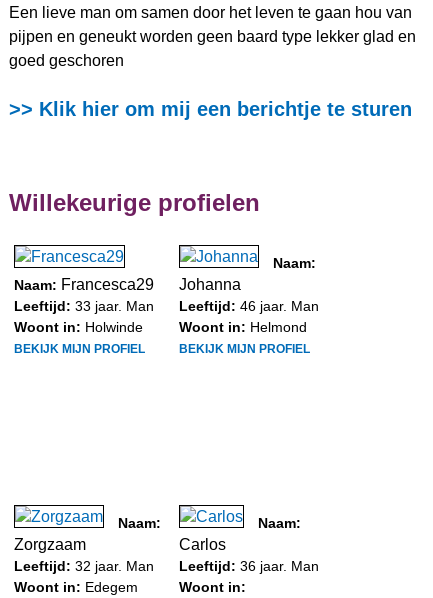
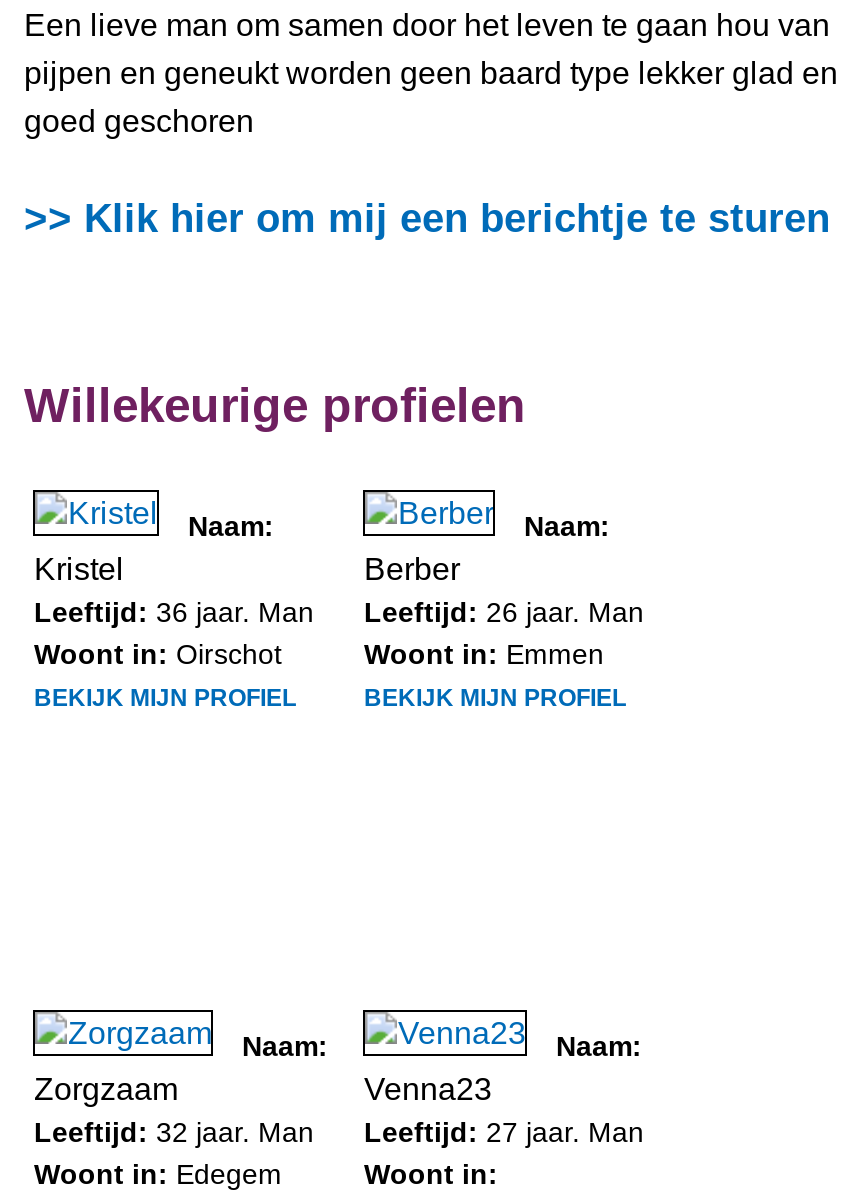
[14,276,154,335] Naam: Francesca29 | Leeftijd: 33 jaar. Man | Woont in: Holwinde -> [34,509,282,669] Naam: | Kristel | Woont in: Oirschot
[179,276,319,335] Johanna | Leeftijd: 46 jaar. Man | Woont in: Helmond -> [364,551,644,669] Berber | Leeftijd: 26 jaar. Man | Woont in: Emmen
[179,536,226,553] Carlos -> [364,1071,644,1147] Venna23 | Leeftijd: 27 jaar. Man
moved [179,558,319,574] -> [34,595,314,627]: Leeftijd: 36 jaar. Man

